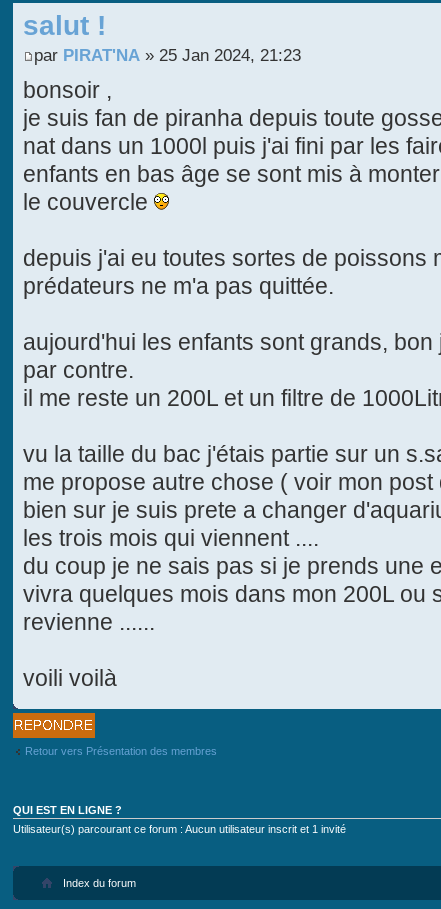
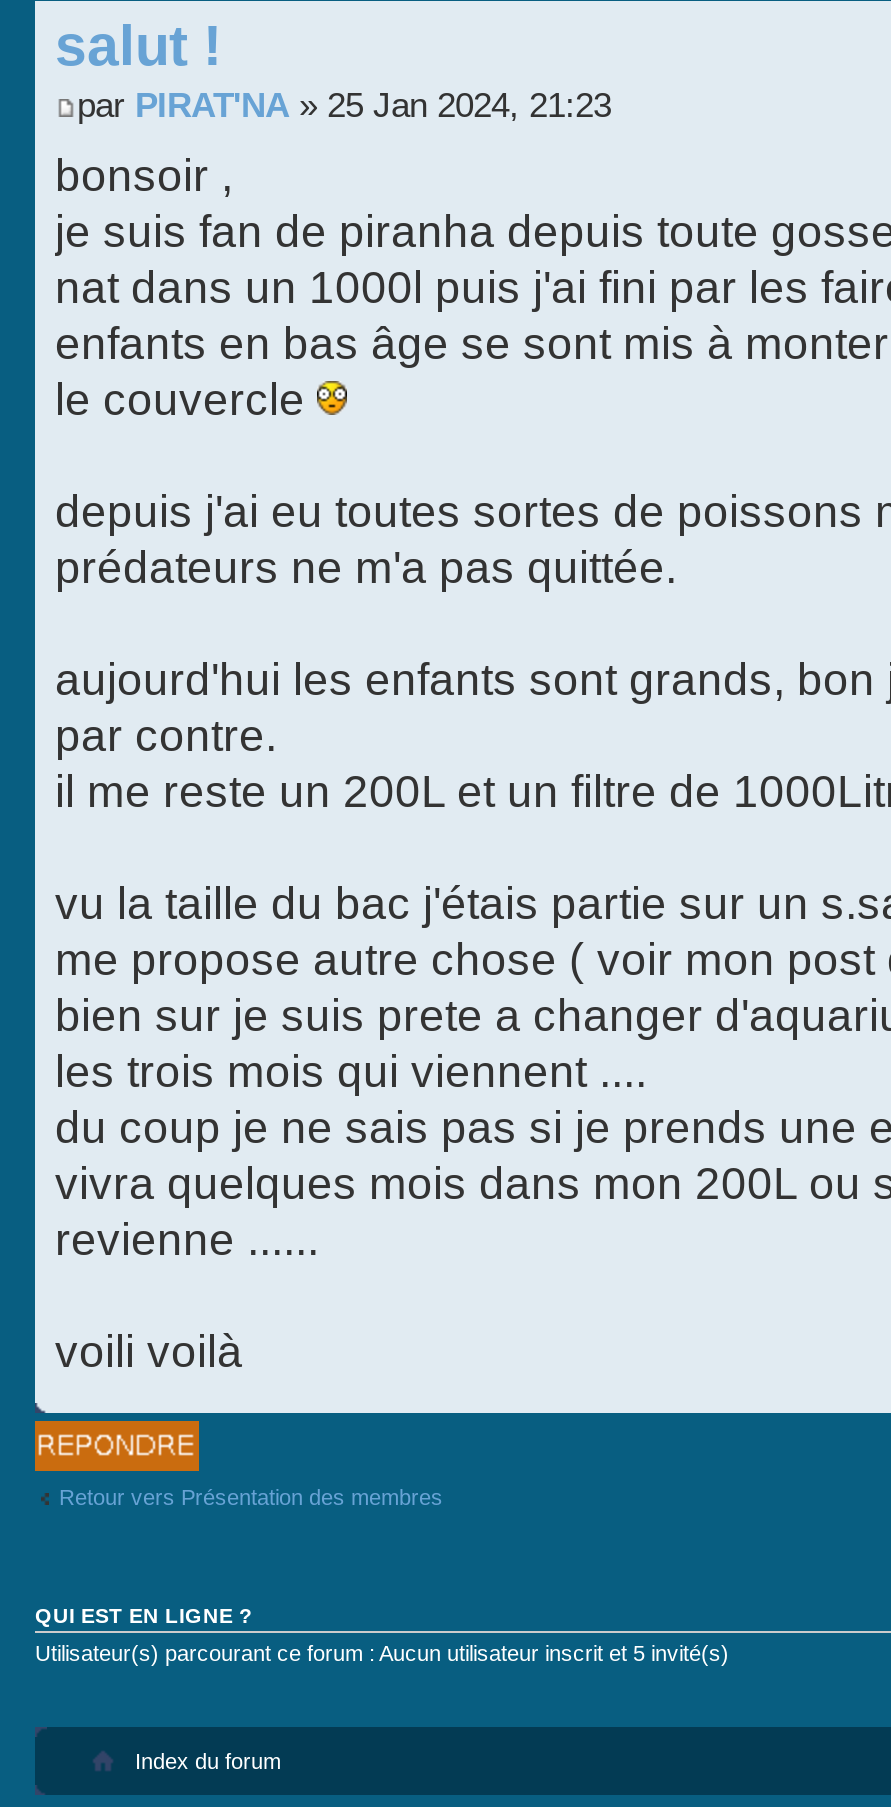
[13,823,346,835] Utilisateur(s) parcourant ce forum : Aucun utilisateur inscrit et 1 invité -> [35,1640,729,1664] Utilisateur(s) parcourant ce forum : Aucun utilisateur inscrit et 5 invité(s)

